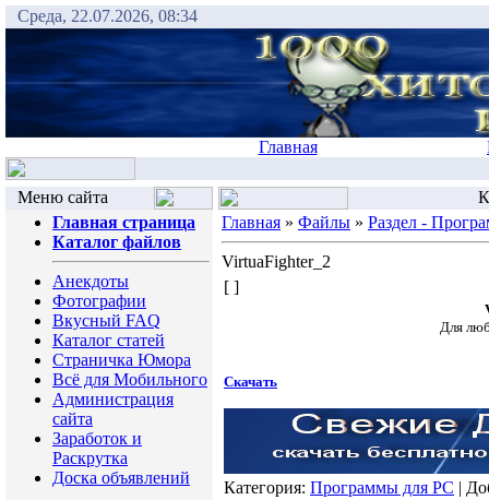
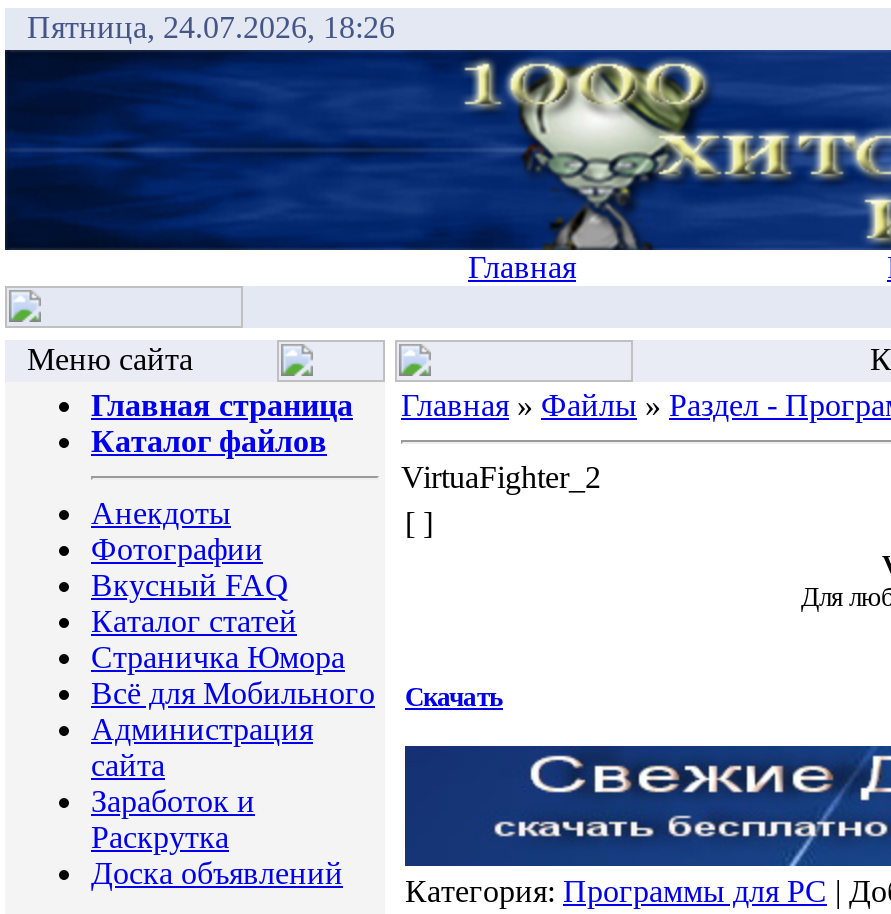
[17,7,198,25] Среда, 22.07.2026, 08:34 -> [27,10,395,44] Пятница, 24.07.2026, 18:26

